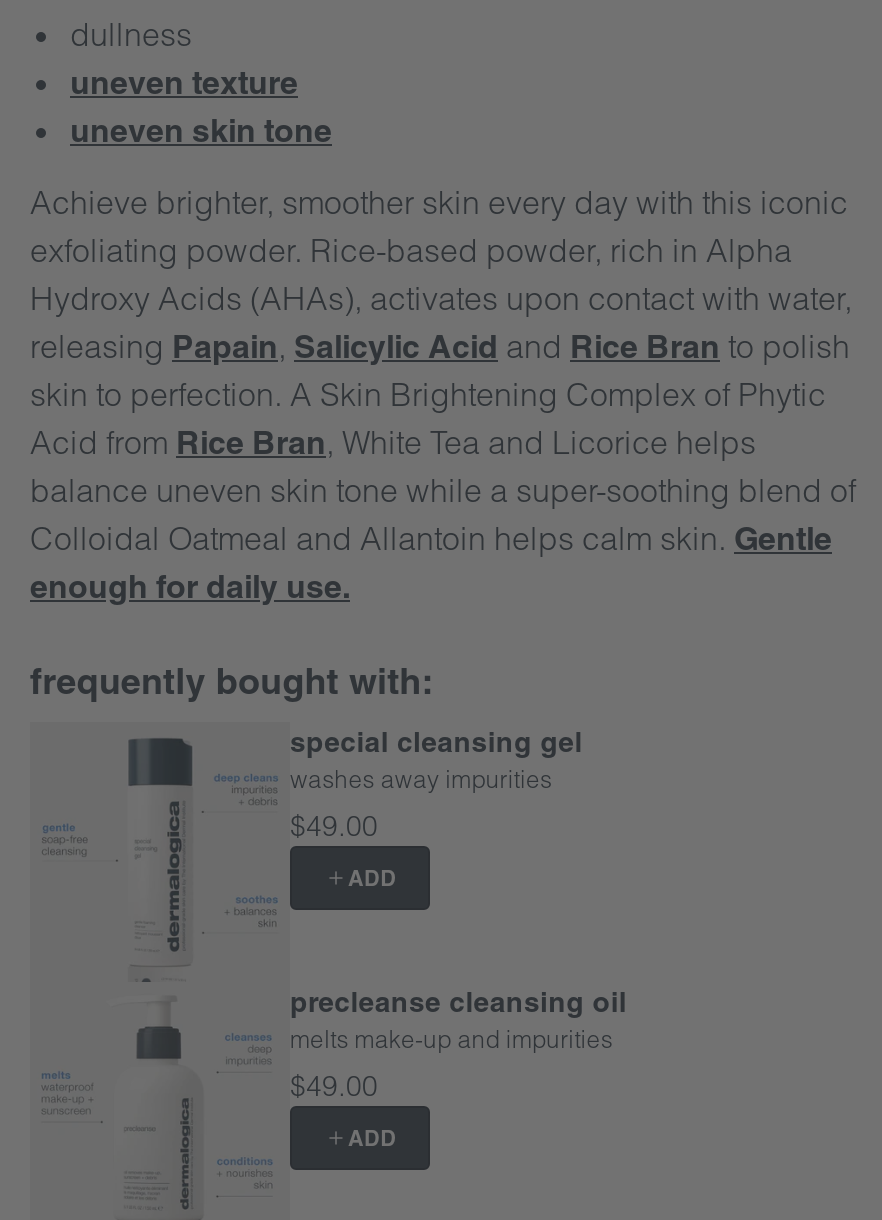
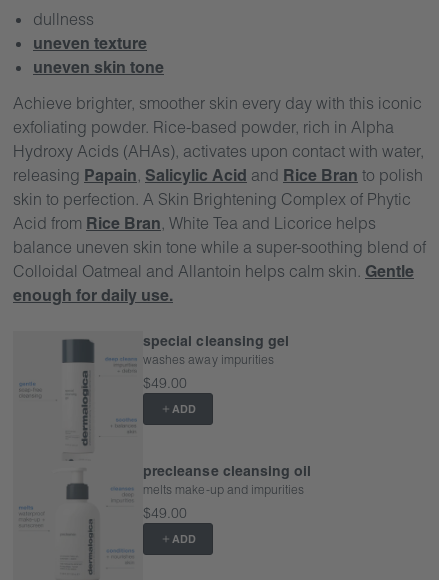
[30,658,434,704] frequently bought with: -> none

